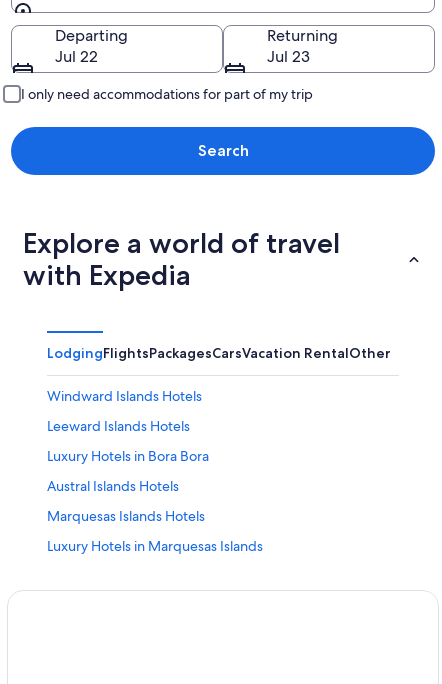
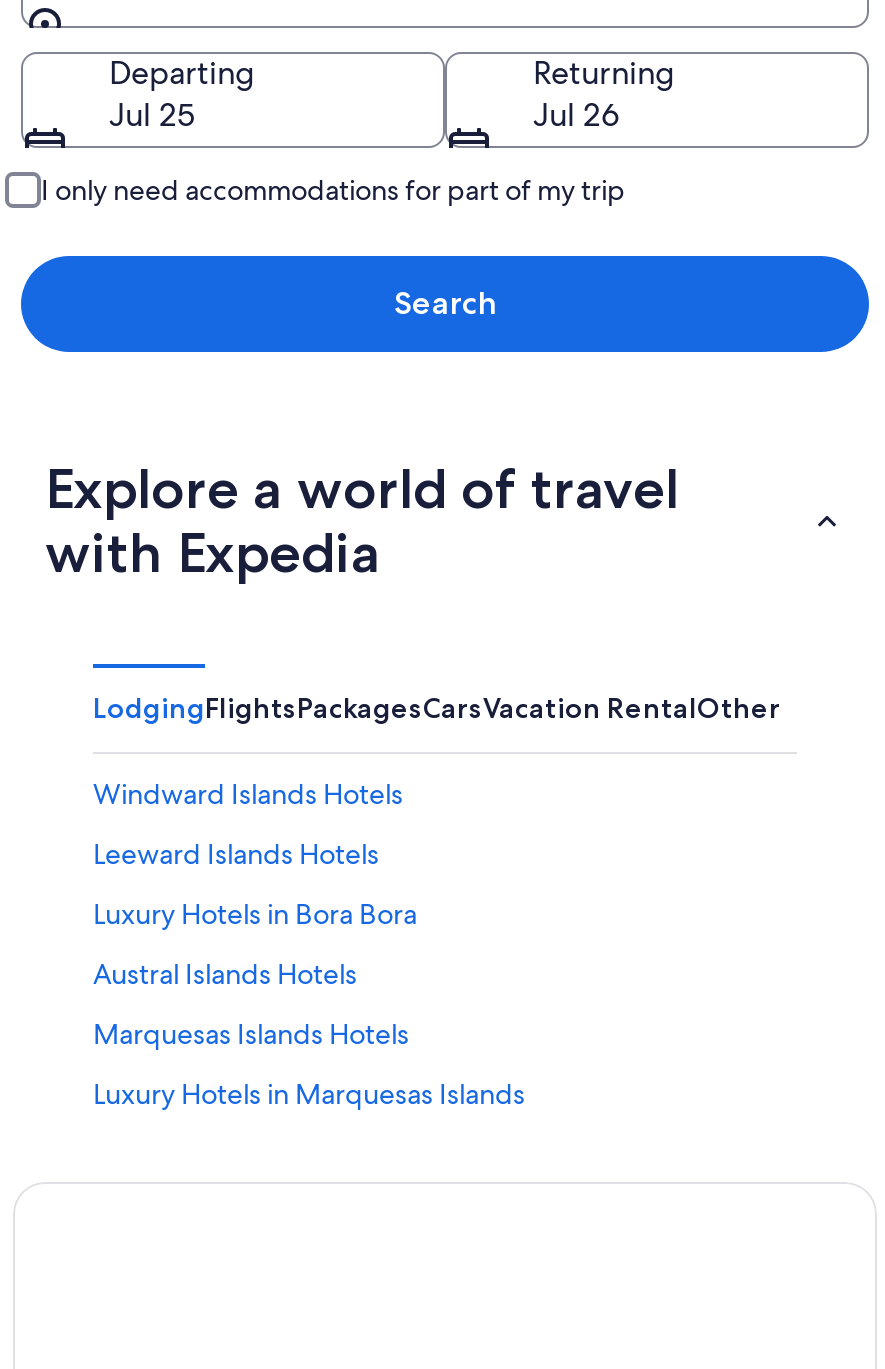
[55,45,98,66] Jul 22 -> [109,93,195,135] Jul 25
[267,45,310,66] Jul 23 -> [533,93,619,135] Jul 26

